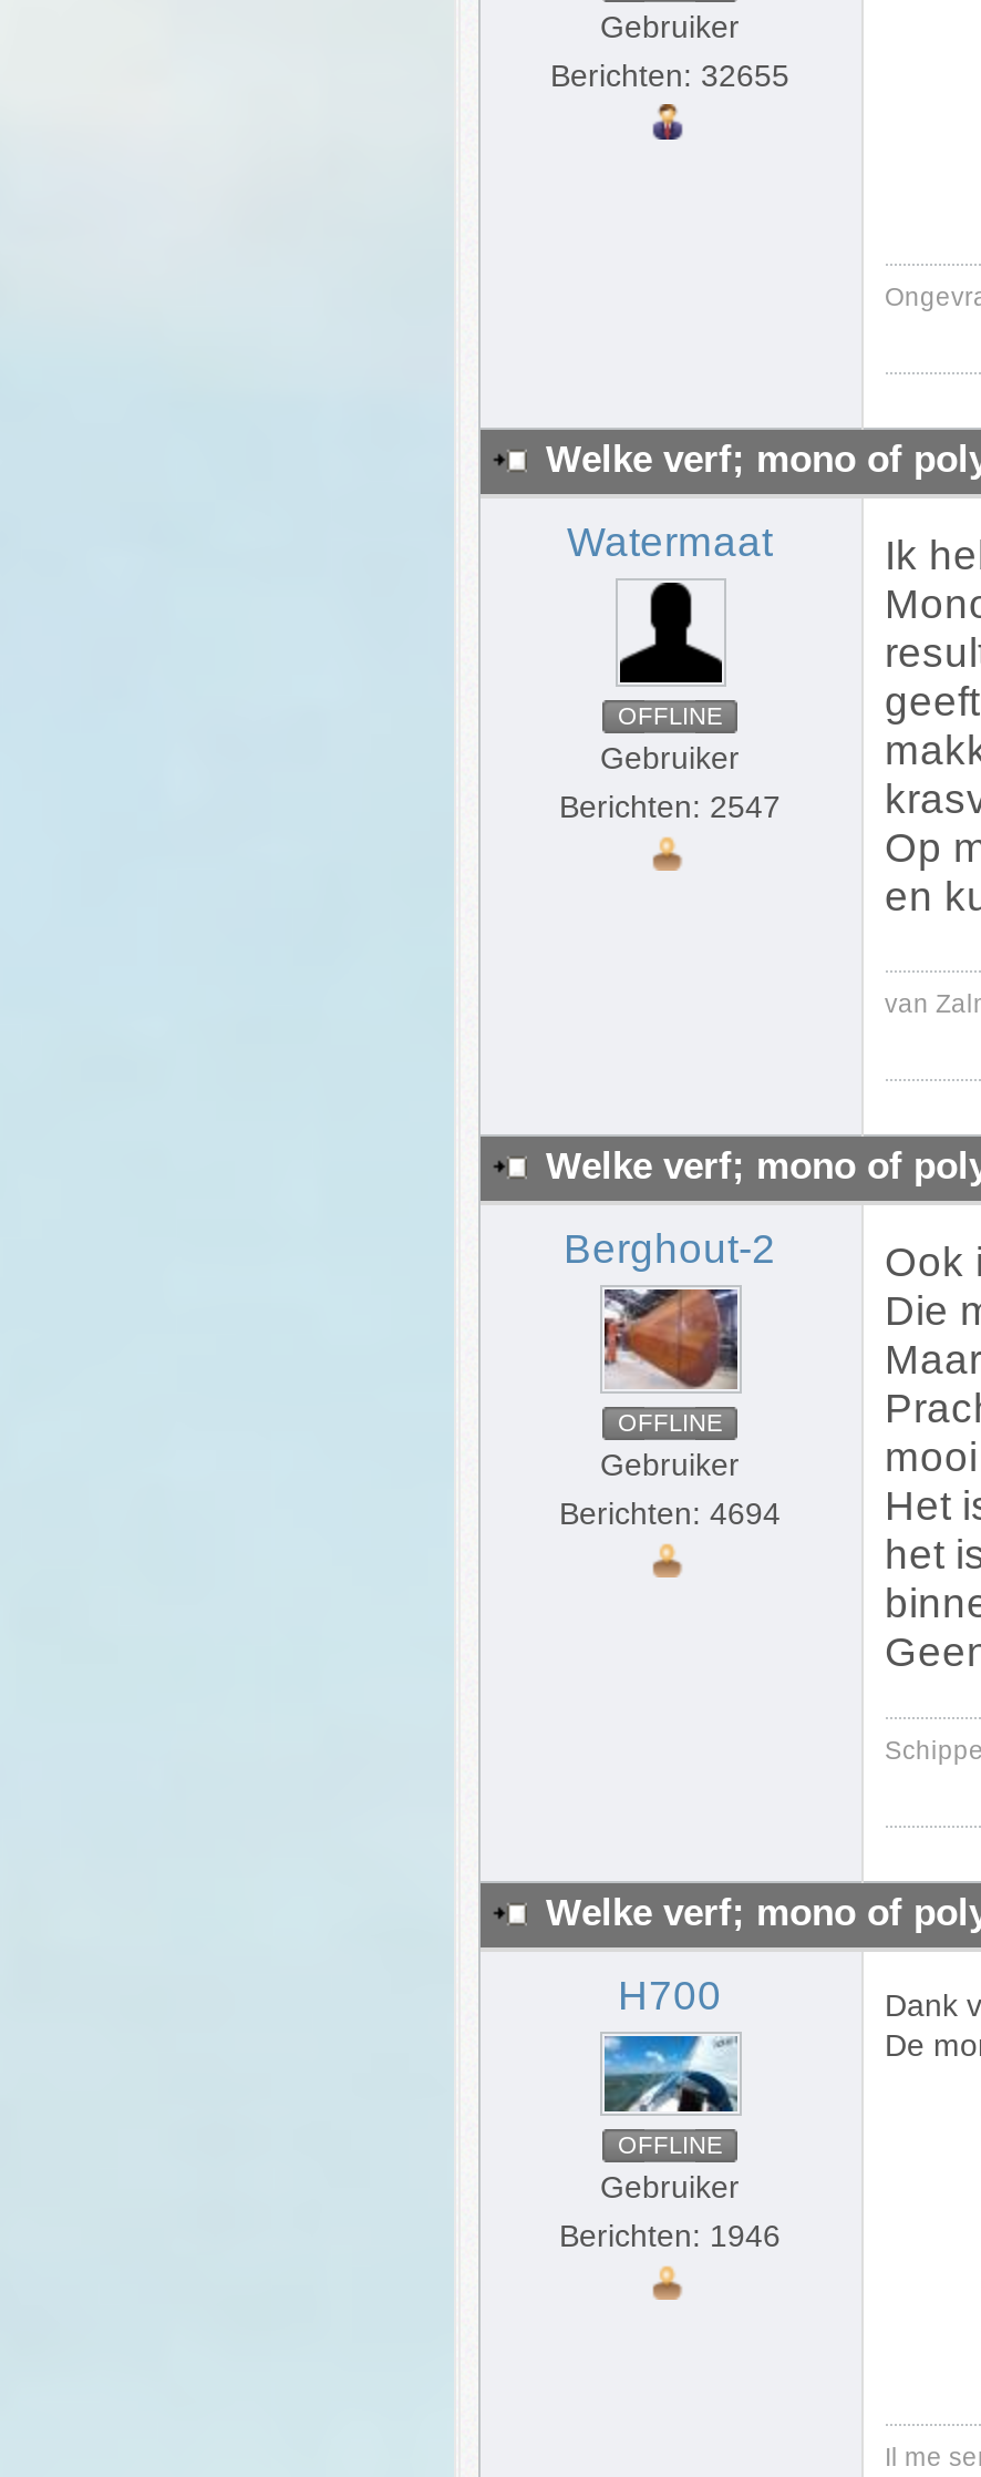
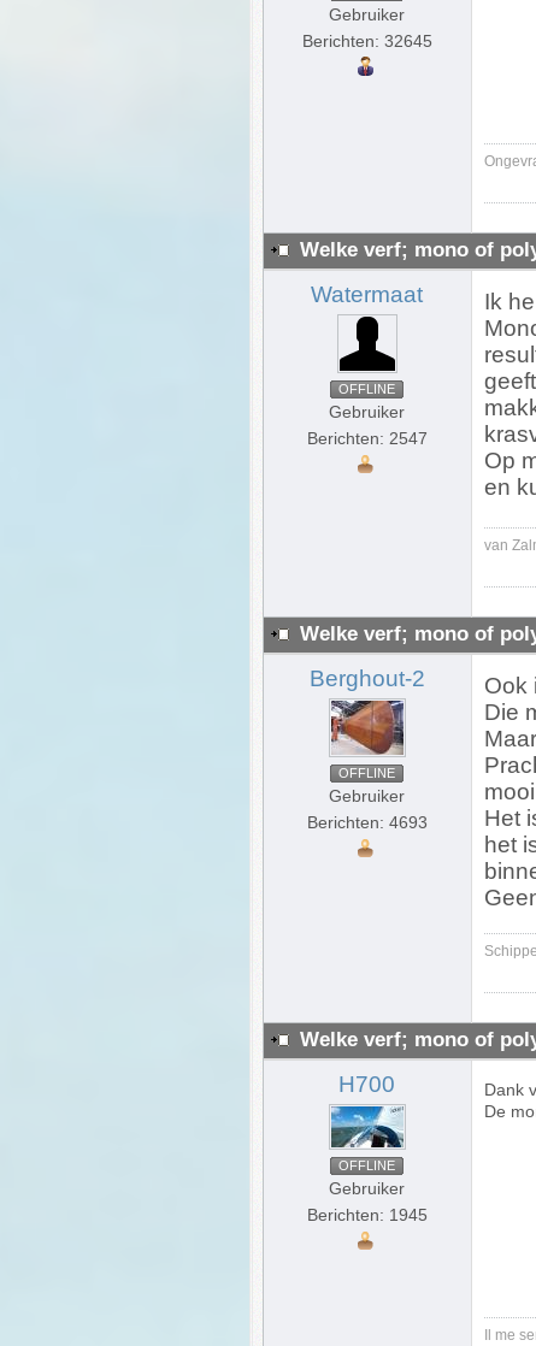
[550,58,789,93] Berichten: 32655 -> [302,31,432,51] Berichten: 32645
[559,1496,781,1531] Berichten: 4694 -> [307,813,427,832] Berichten: 4693
[559,2218,781,2253] Berichten: 1946 -> [307,1205,427,1224] Berichten: 1945

